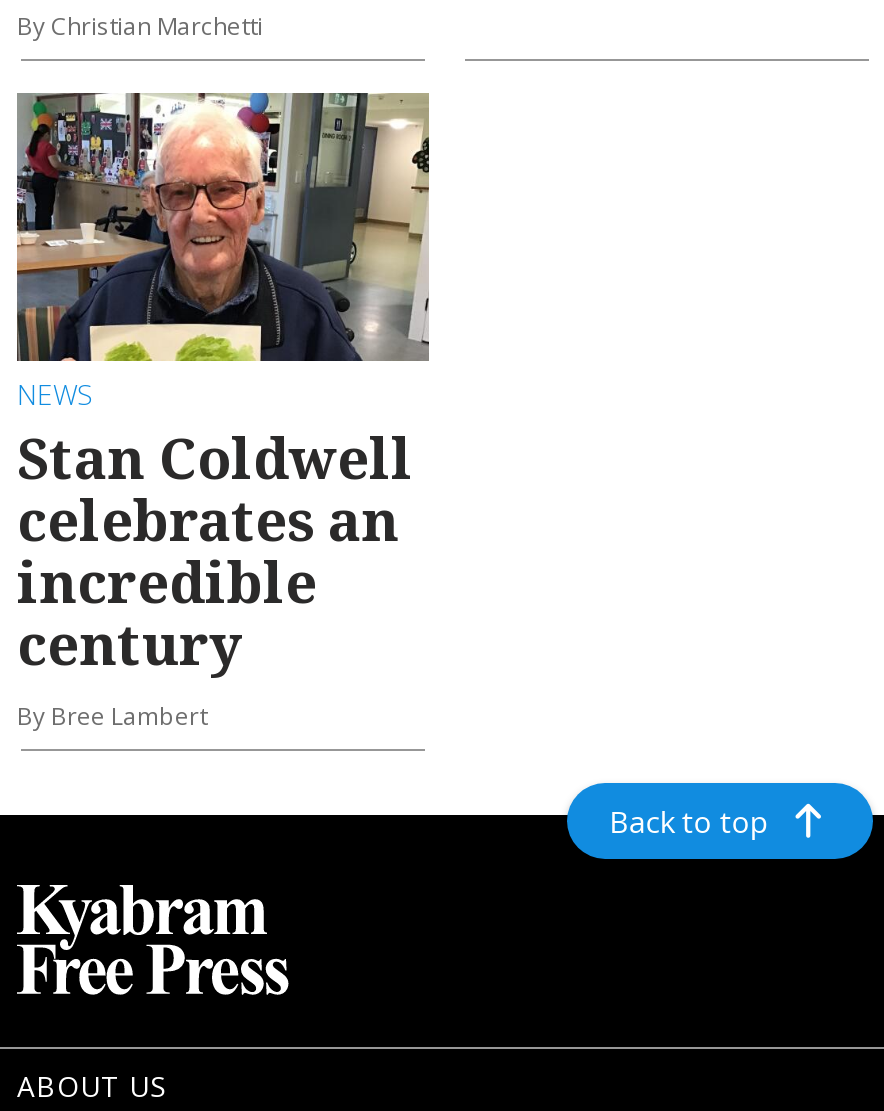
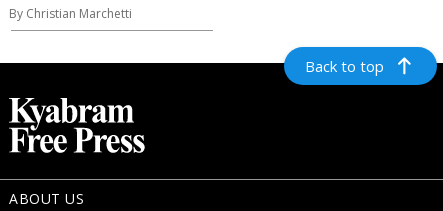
[15,90,431,732] [image] | NEWS | Stan Coldwell | celebrates an | incredible | century | By Bree Lambert -> none

